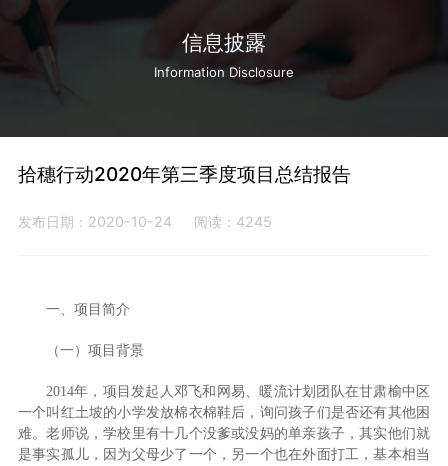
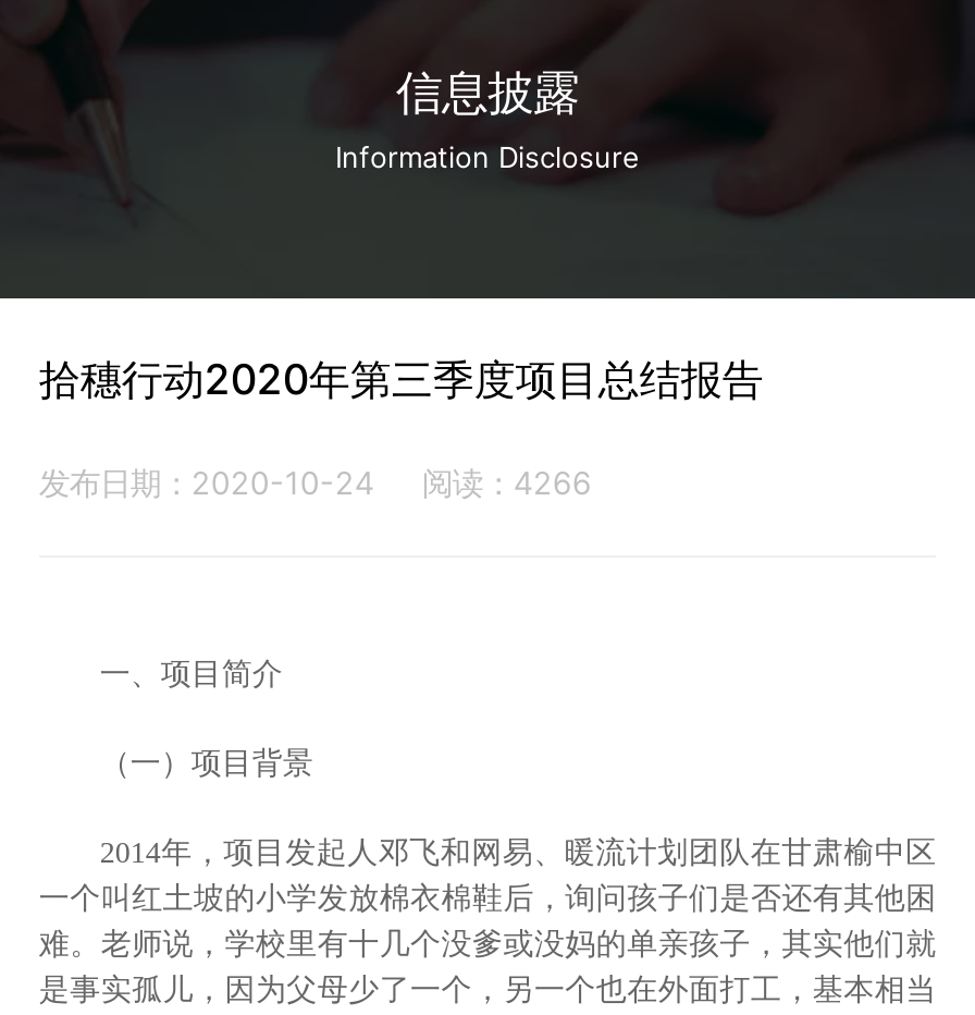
[18,213,272,230] 发布日期：2020-10-24 阅读：4245 -> [39,463,592,500] 发布日期：2020-10-24 阅读：4266

